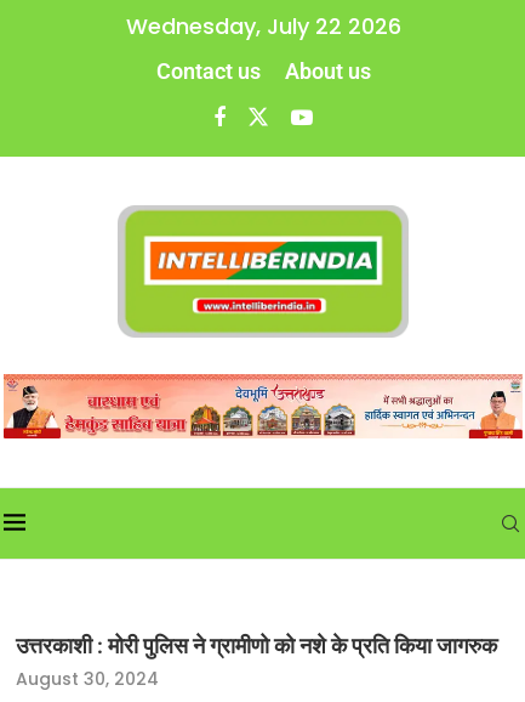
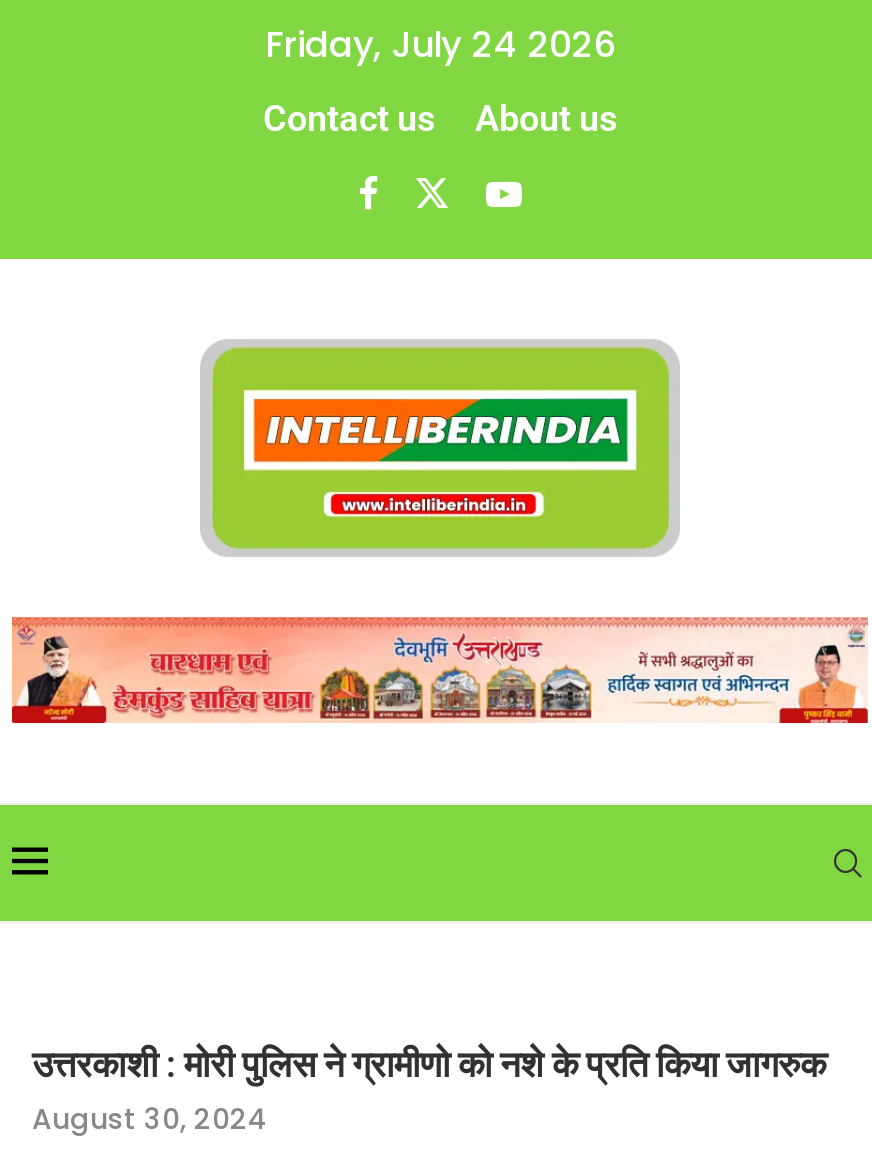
[125,11,401,41] Wednesday, July 22 2026 -> [265,19,615,69] Friday, July 24 2026

